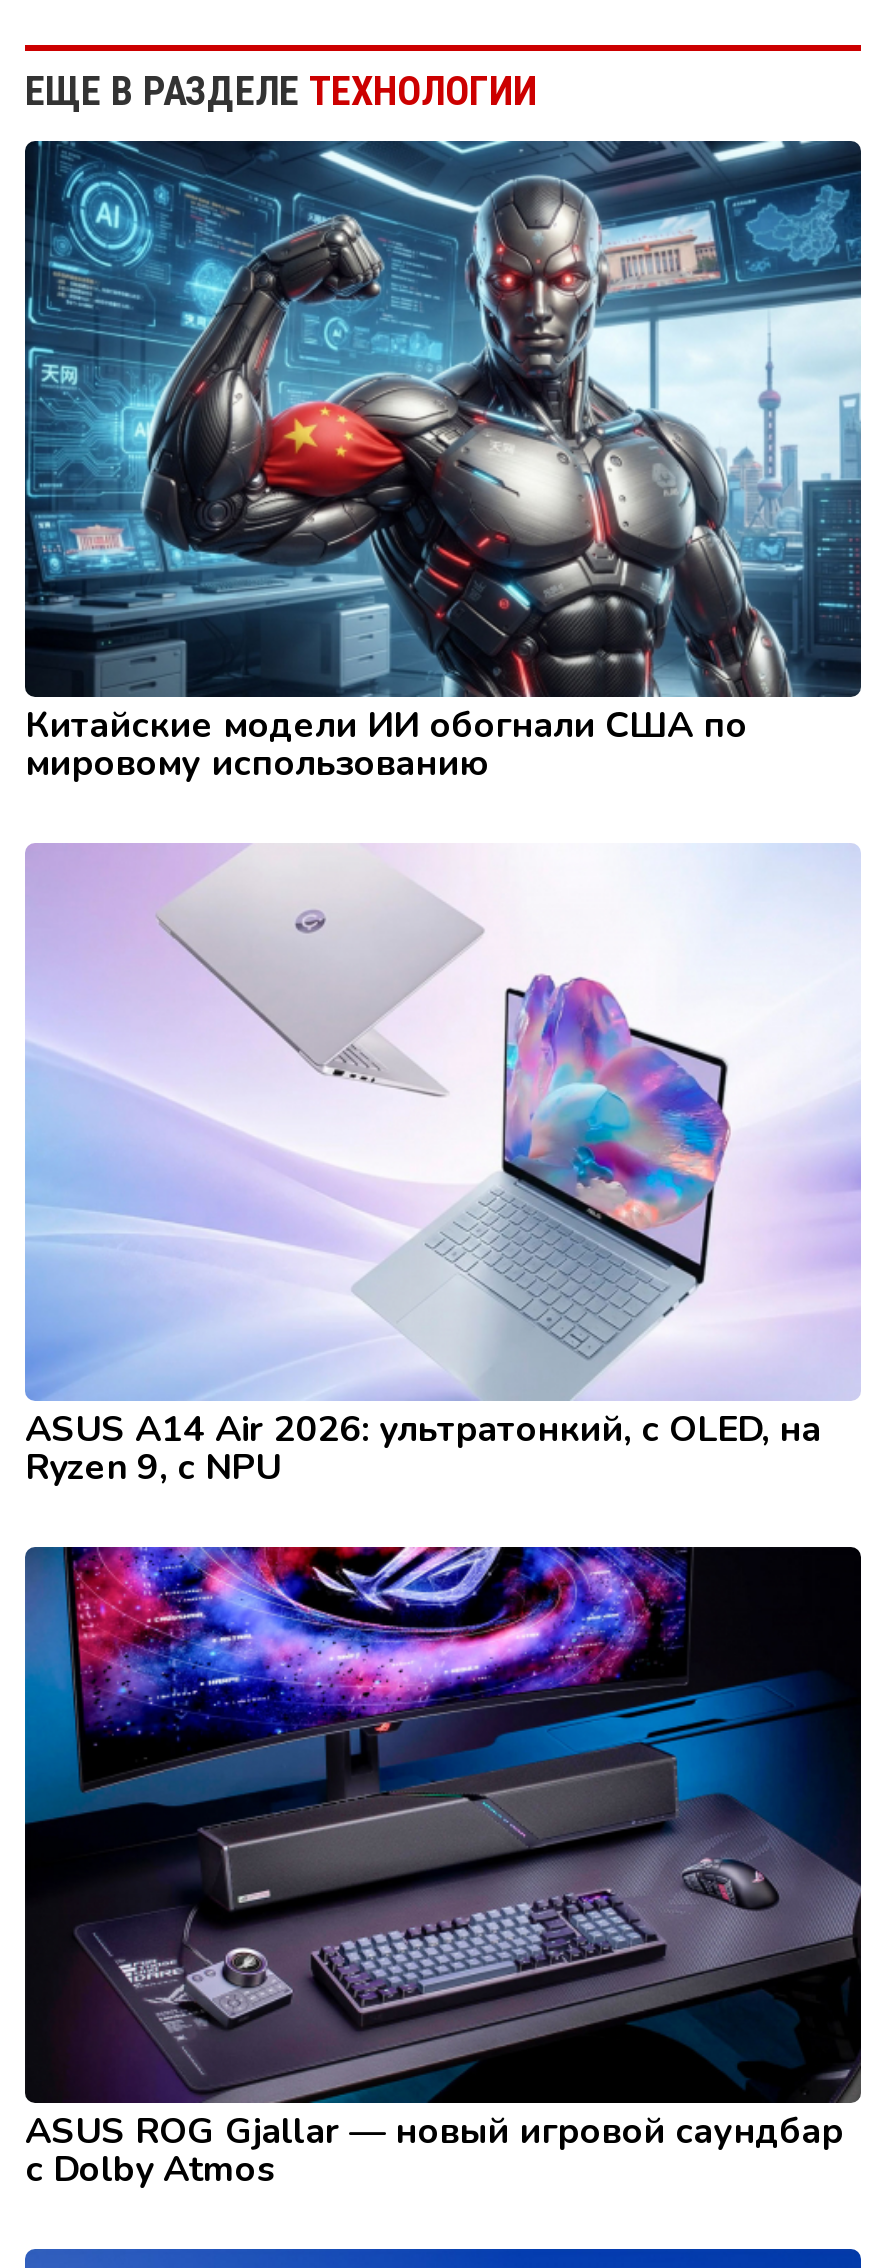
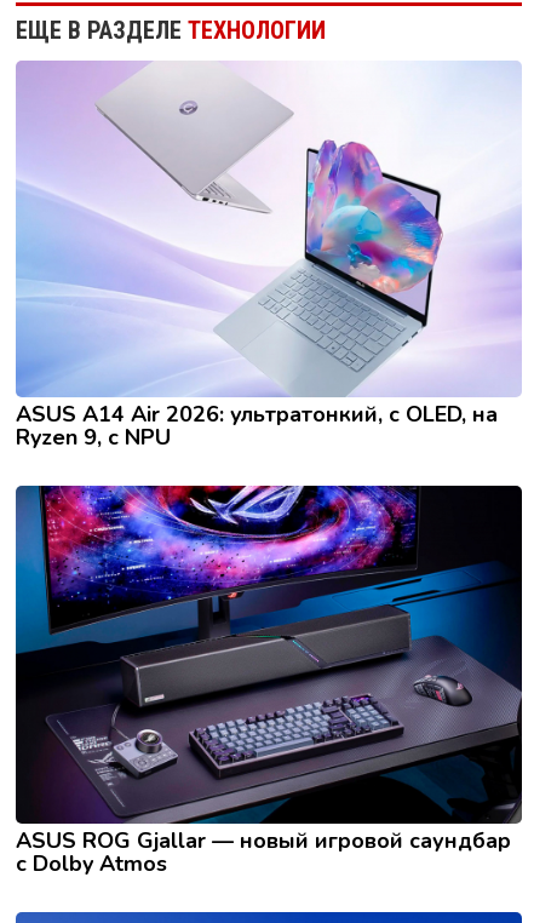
[23,139,863,788] [image] | Китайские модели ИИ обогнали США по | мировому использованию -> none

